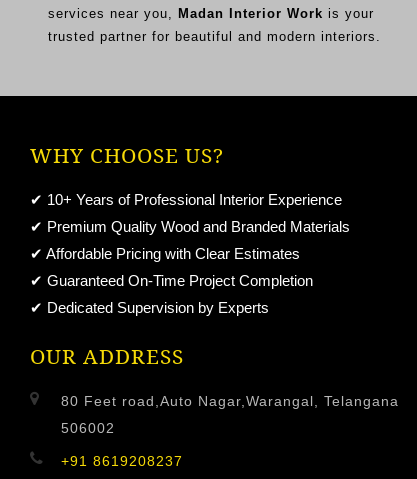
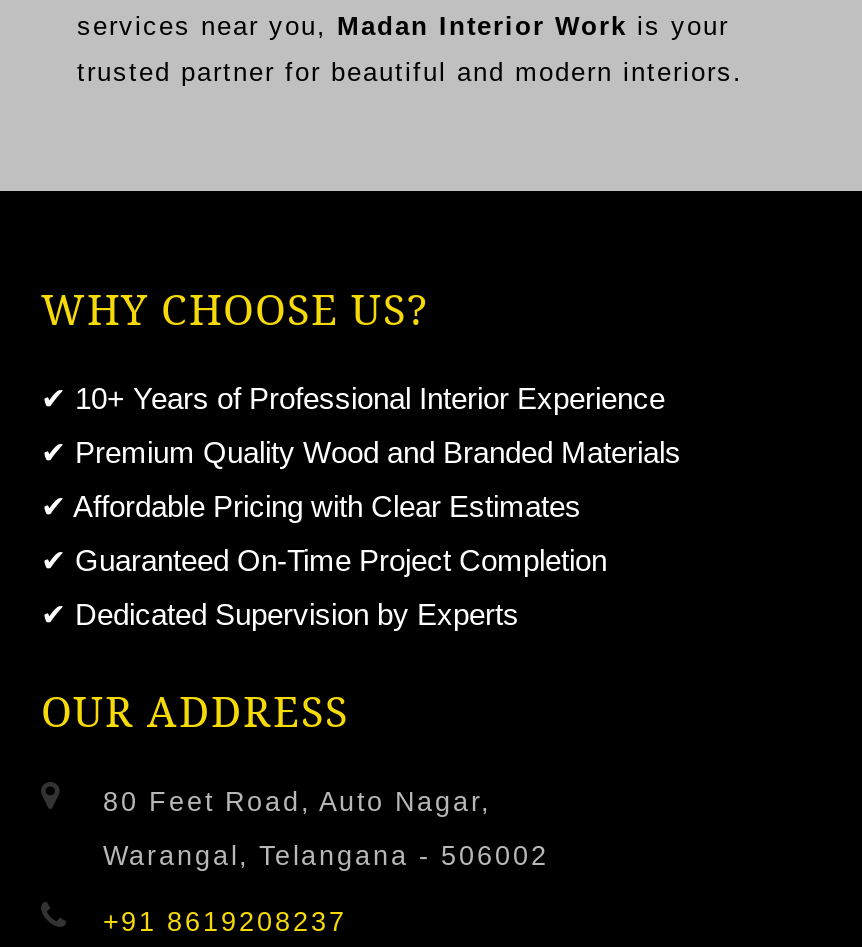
[61,394,399,409] 80 Feet road,Auto Nagar,Warangal, Telangana -> [103,787,491,817] 80 Feet Road, Auto Nagar,
[61,421,115,436] 506002 -> [103,841,549,871] Warangal, Telangana - 506002

